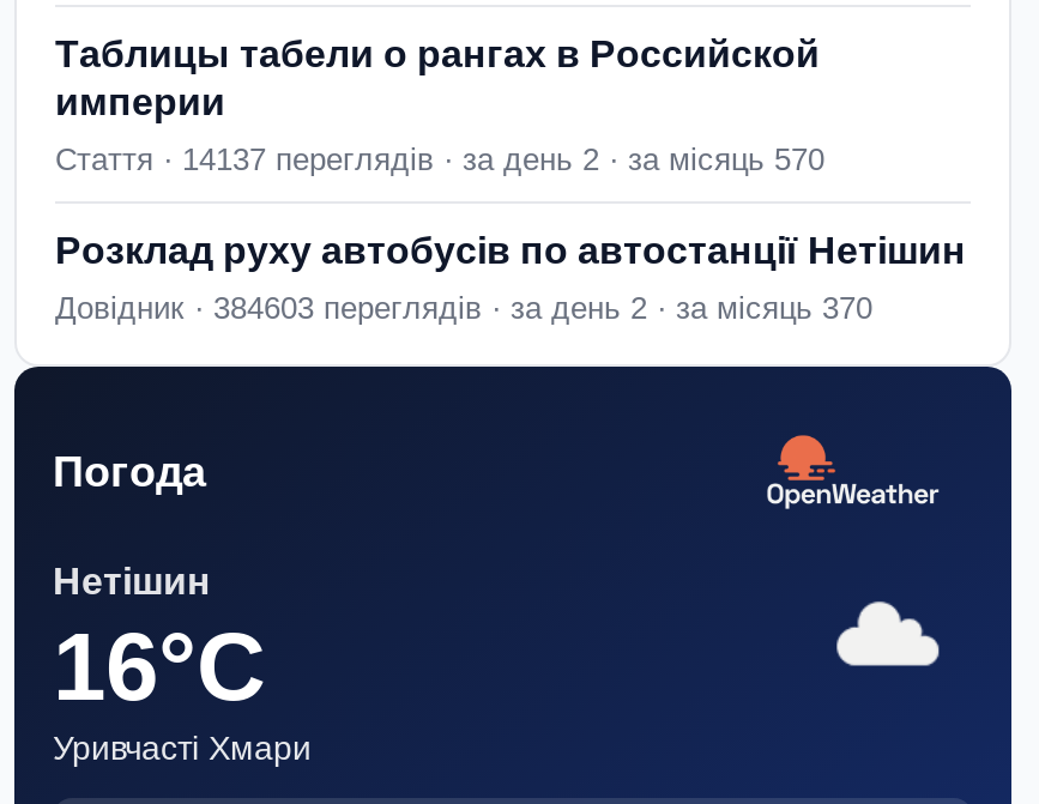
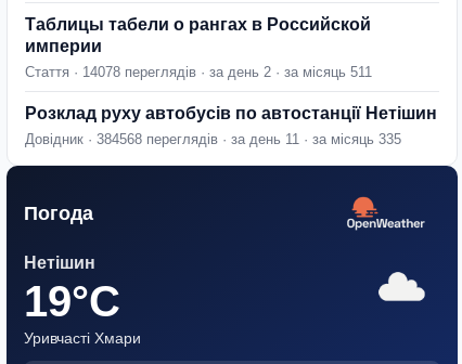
[55,141,824,177] Стаття · 14137 переглядів · за день 2 · за місяць 570 -> [25,64,372,81] Стаття · 14078 переглядів · за день 2 · за місяць 511
[55,290,872,326] Довідник · 384603 переглядів · за день 2 · за місяць 370 -> [25,132,401,148] Довідник · 384568 переглядів · за день 11 · за місяць 335
[53,613,266,718] 16°C -> [24,277,120,325] 19°C

